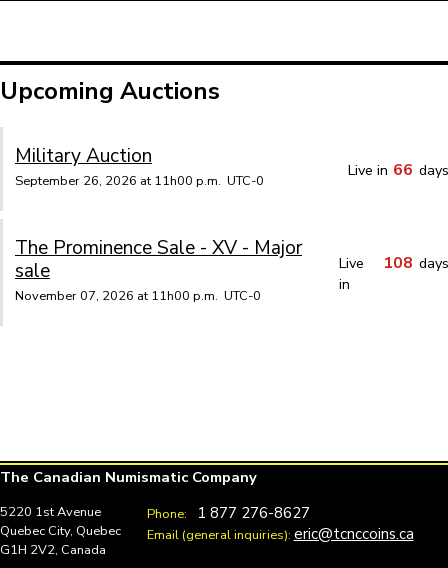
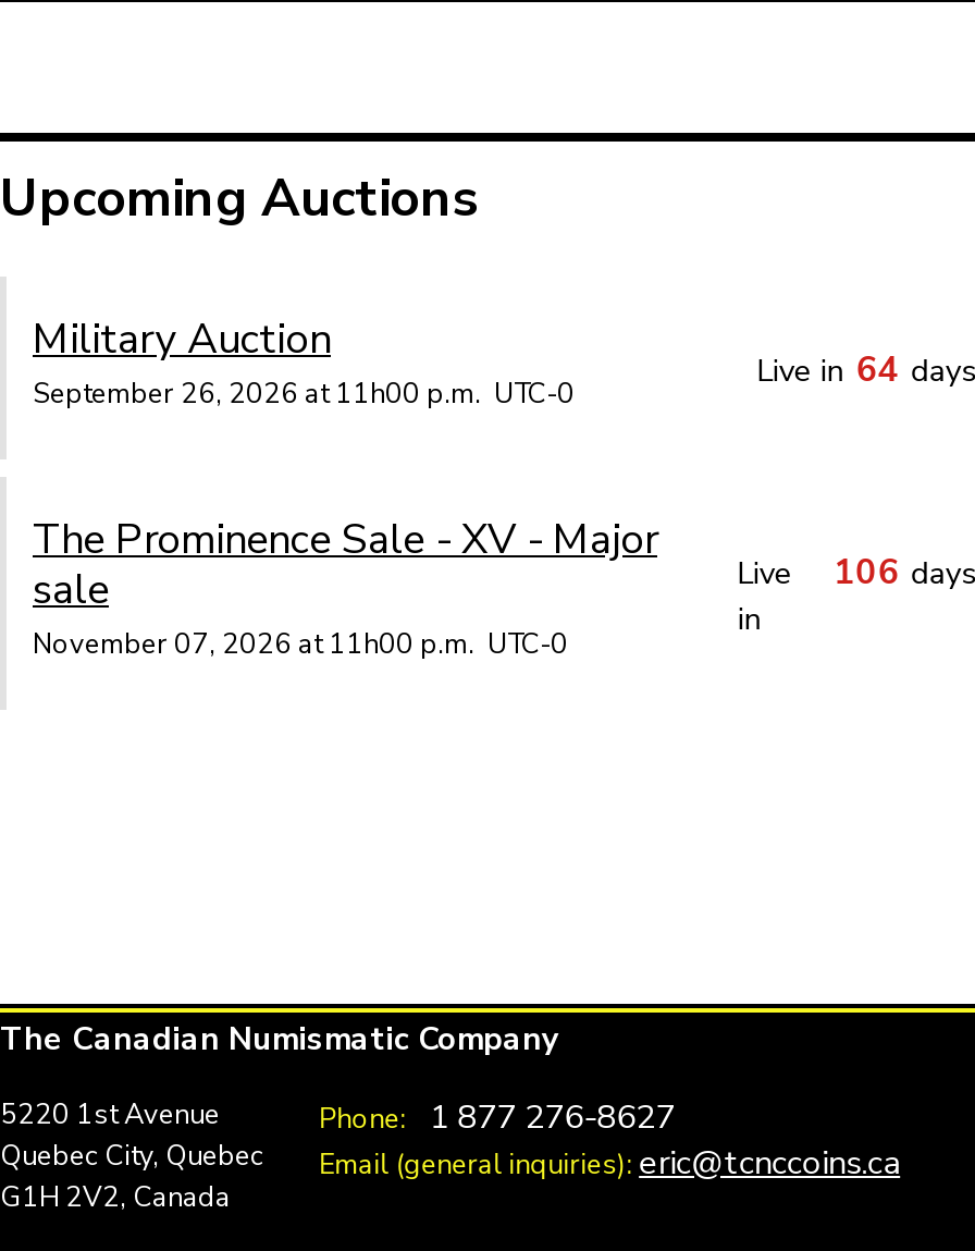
[348,159,448,181] Live in 66 days -> [757,346,975,394] Live in 64 days
[339,252,448,274] Live 108 days -> [738,549,975,596] Live 106 days

